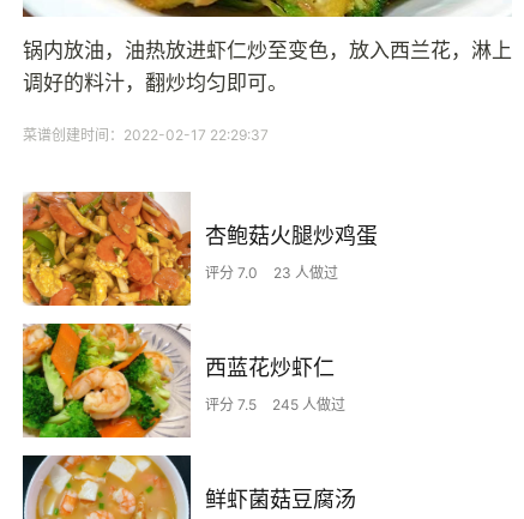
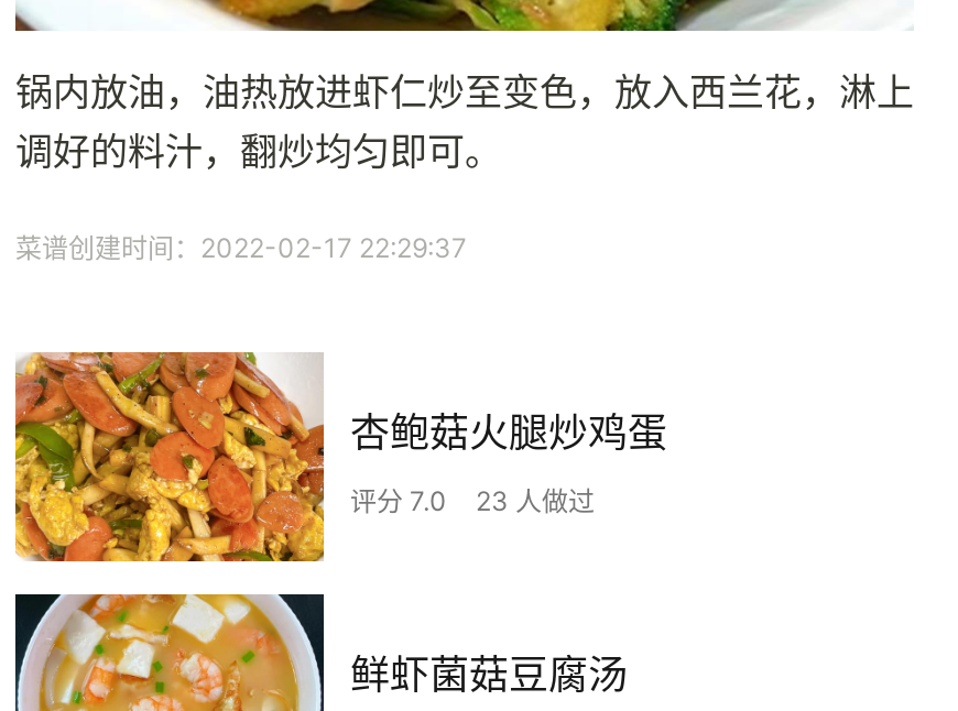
[22,324,345,439] [image] | 西蓝花炒虾仁 | 评分 7.5 | 245 人做过 -> none

